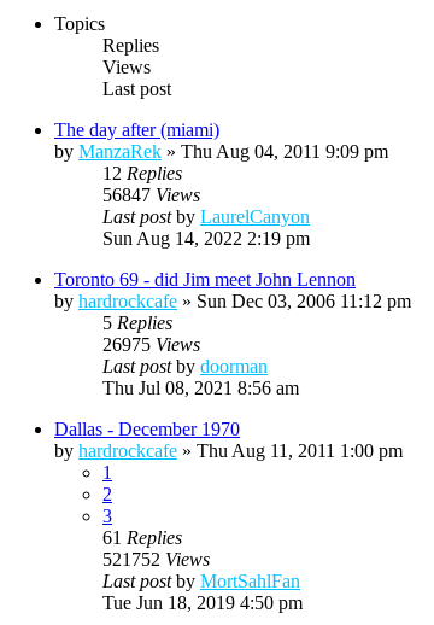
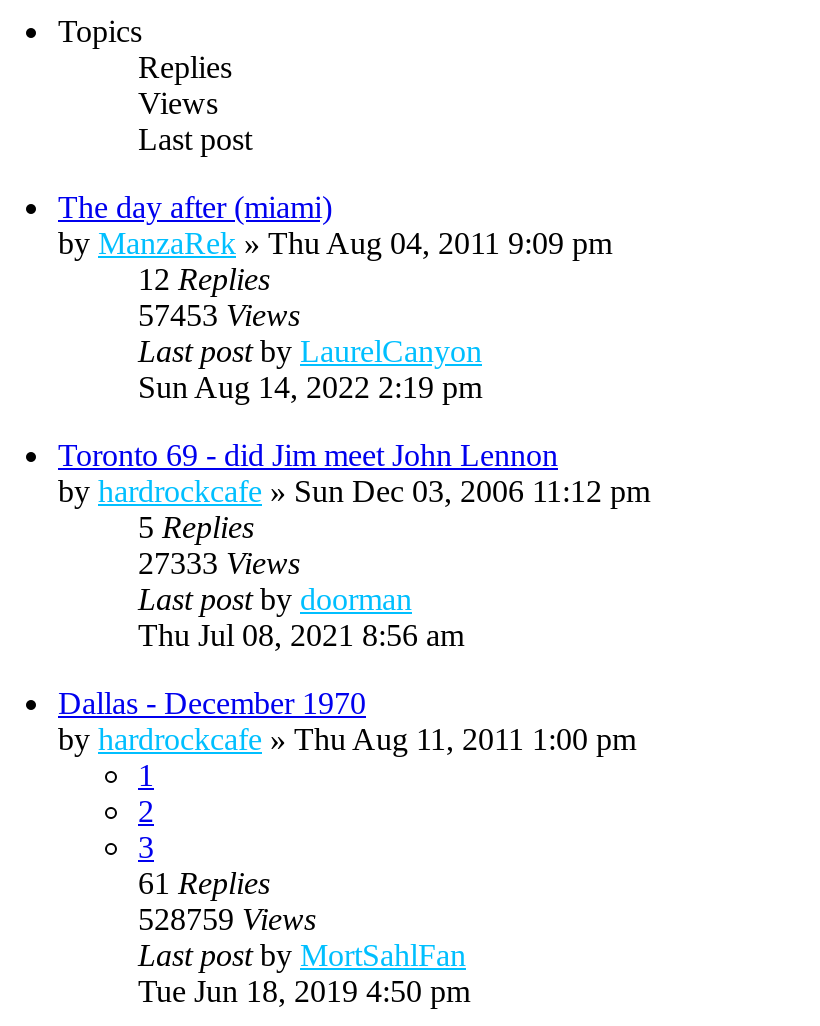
[102,184,200,205] 56847 Views -> [138,298,300,332] 57453 Views
[102,334,200,354] 26975 Views -> [138,546,300,580] 27333 Views
[102,549,210,569] 521752 Views -> [138,902,316,936] 528759 Views

